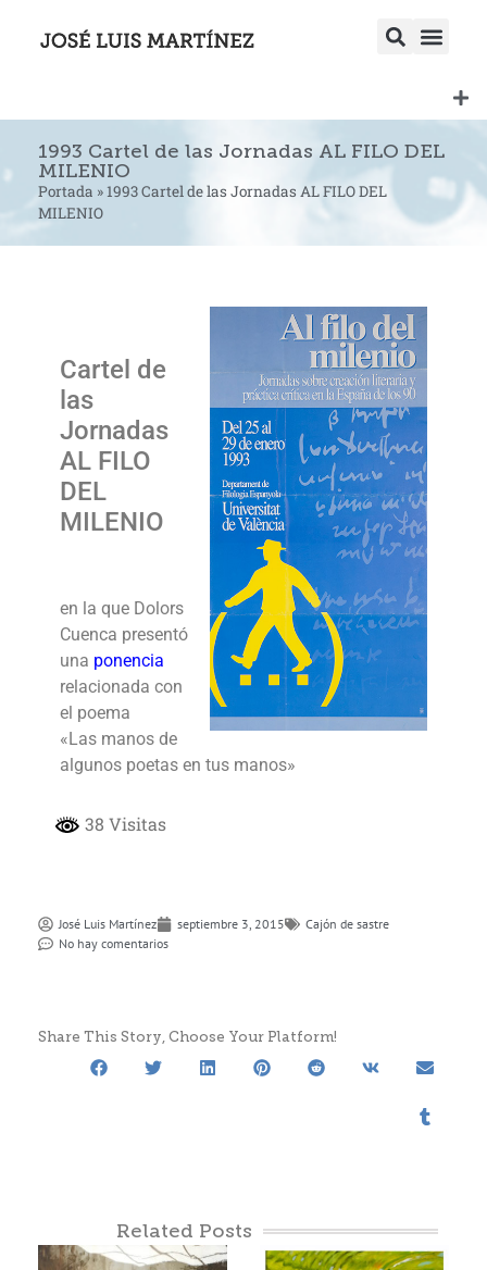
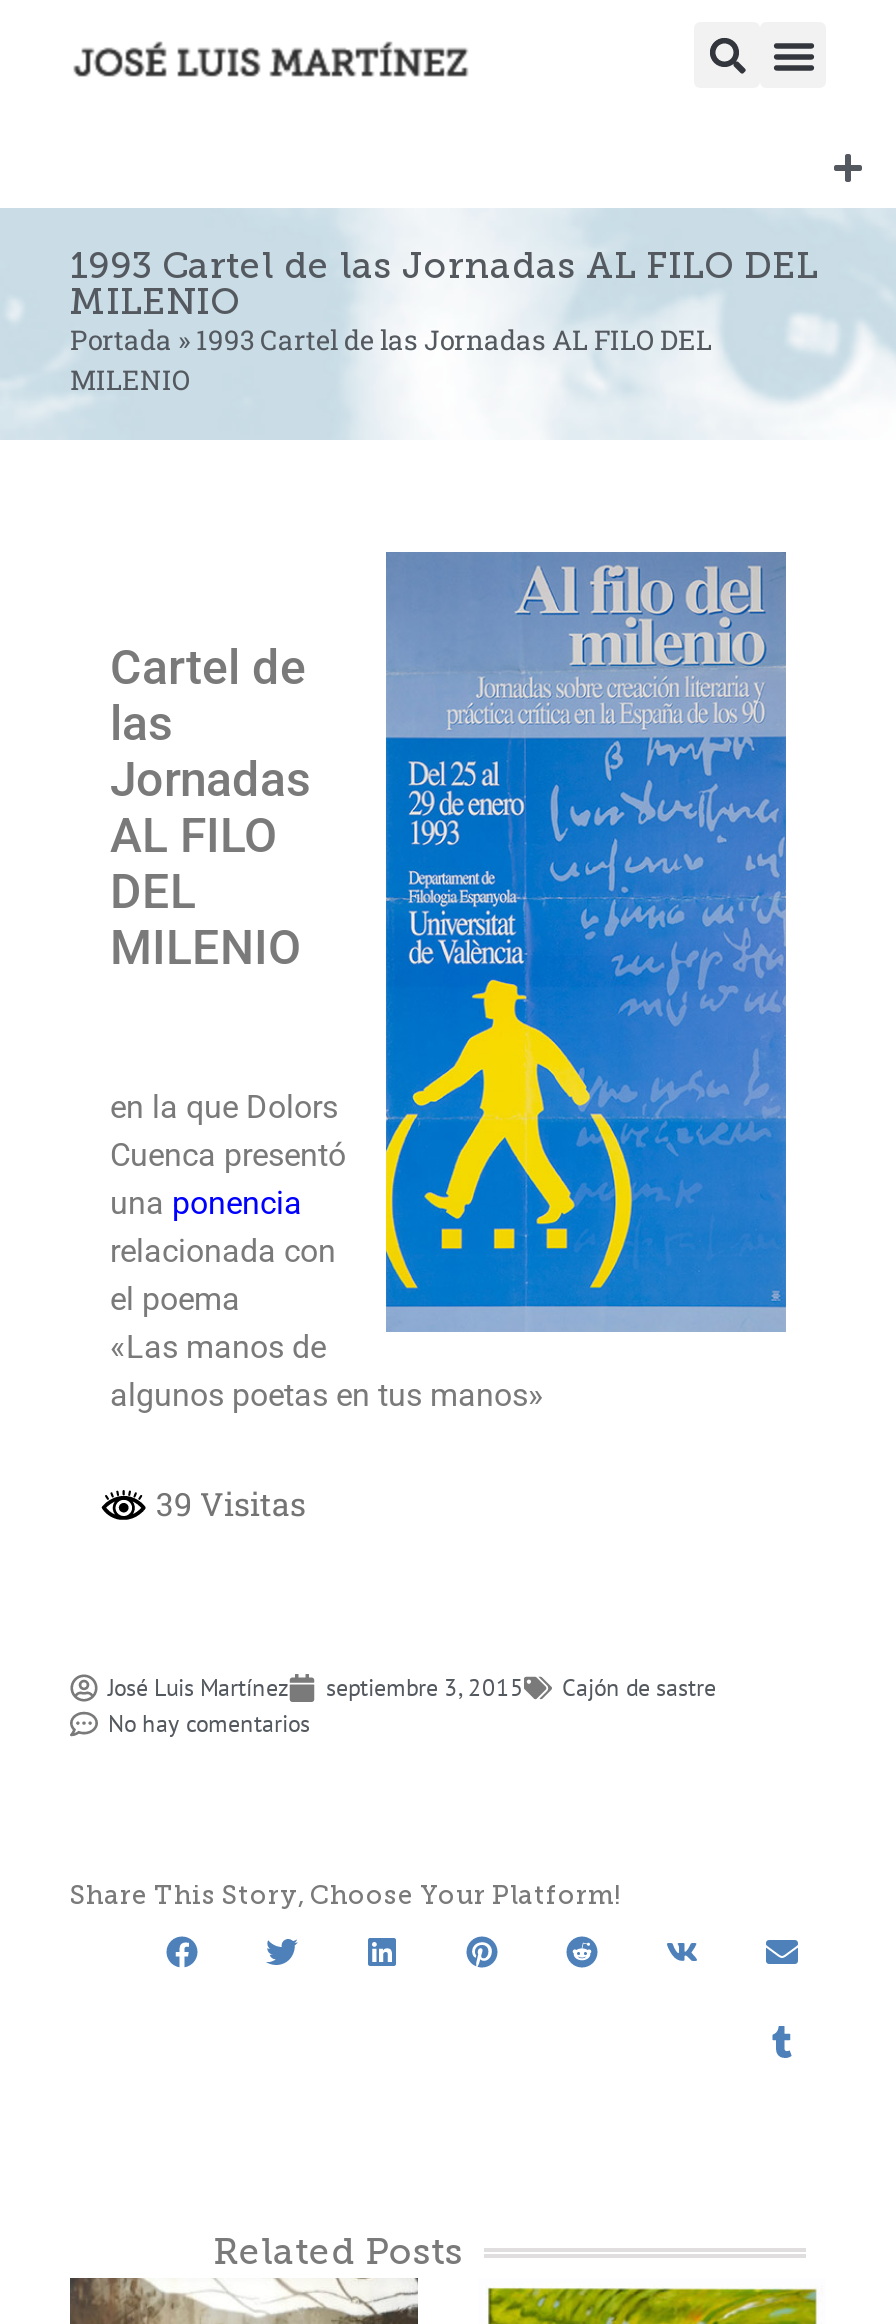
[80,812,166,835] 38 Visitas -> [148,1482,306,1524] 39 Visitas

